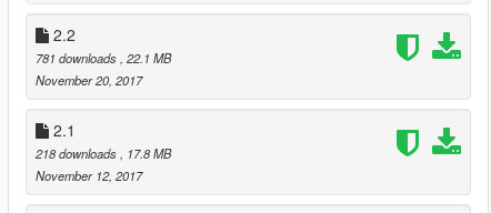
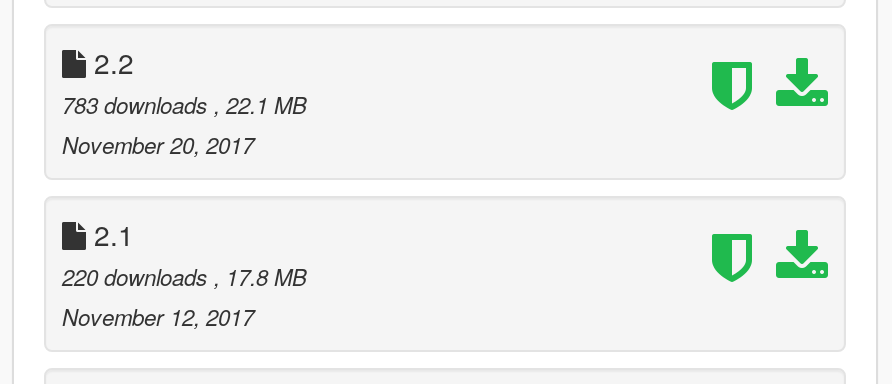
[36,49,171,67] 781 downloads, 22.1 MB -> [62,88,306,120] 783 downloads, 22.1 MB
[36,144,171,162] 218 downloads, 17.8 MB -> [62,260,306,292] 220 downloads, 17.8 MB

